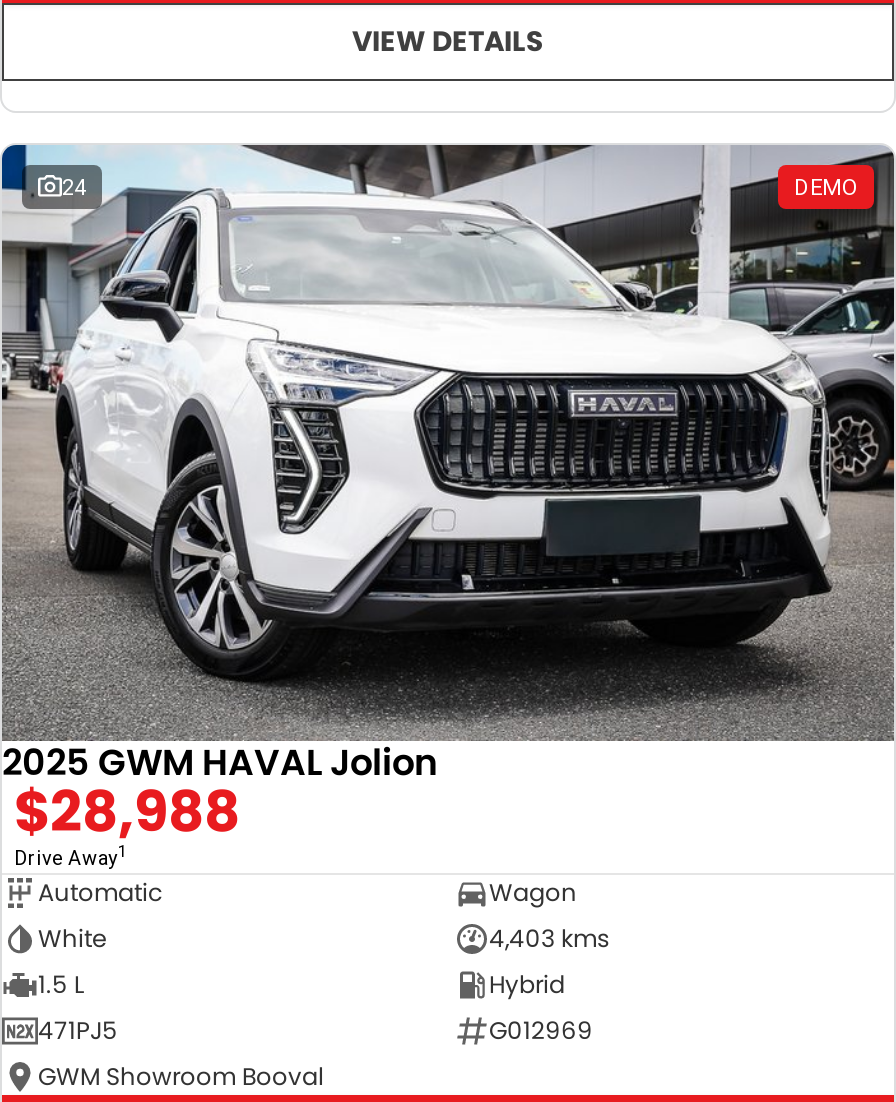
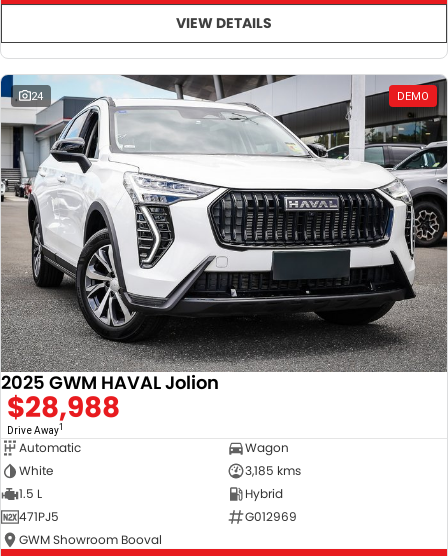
[489,920,609,954] 4,403 kms -> [244,462,300,479] 3,185 kms

